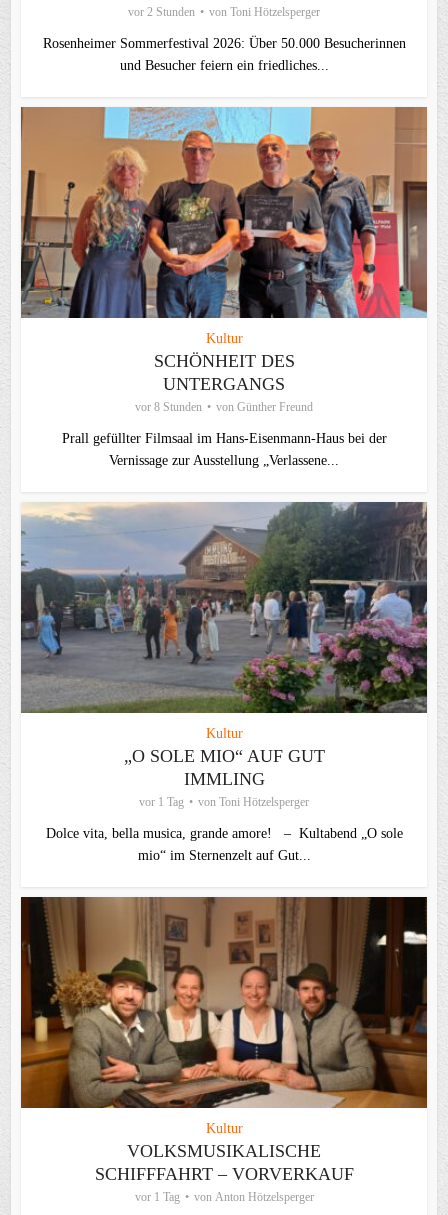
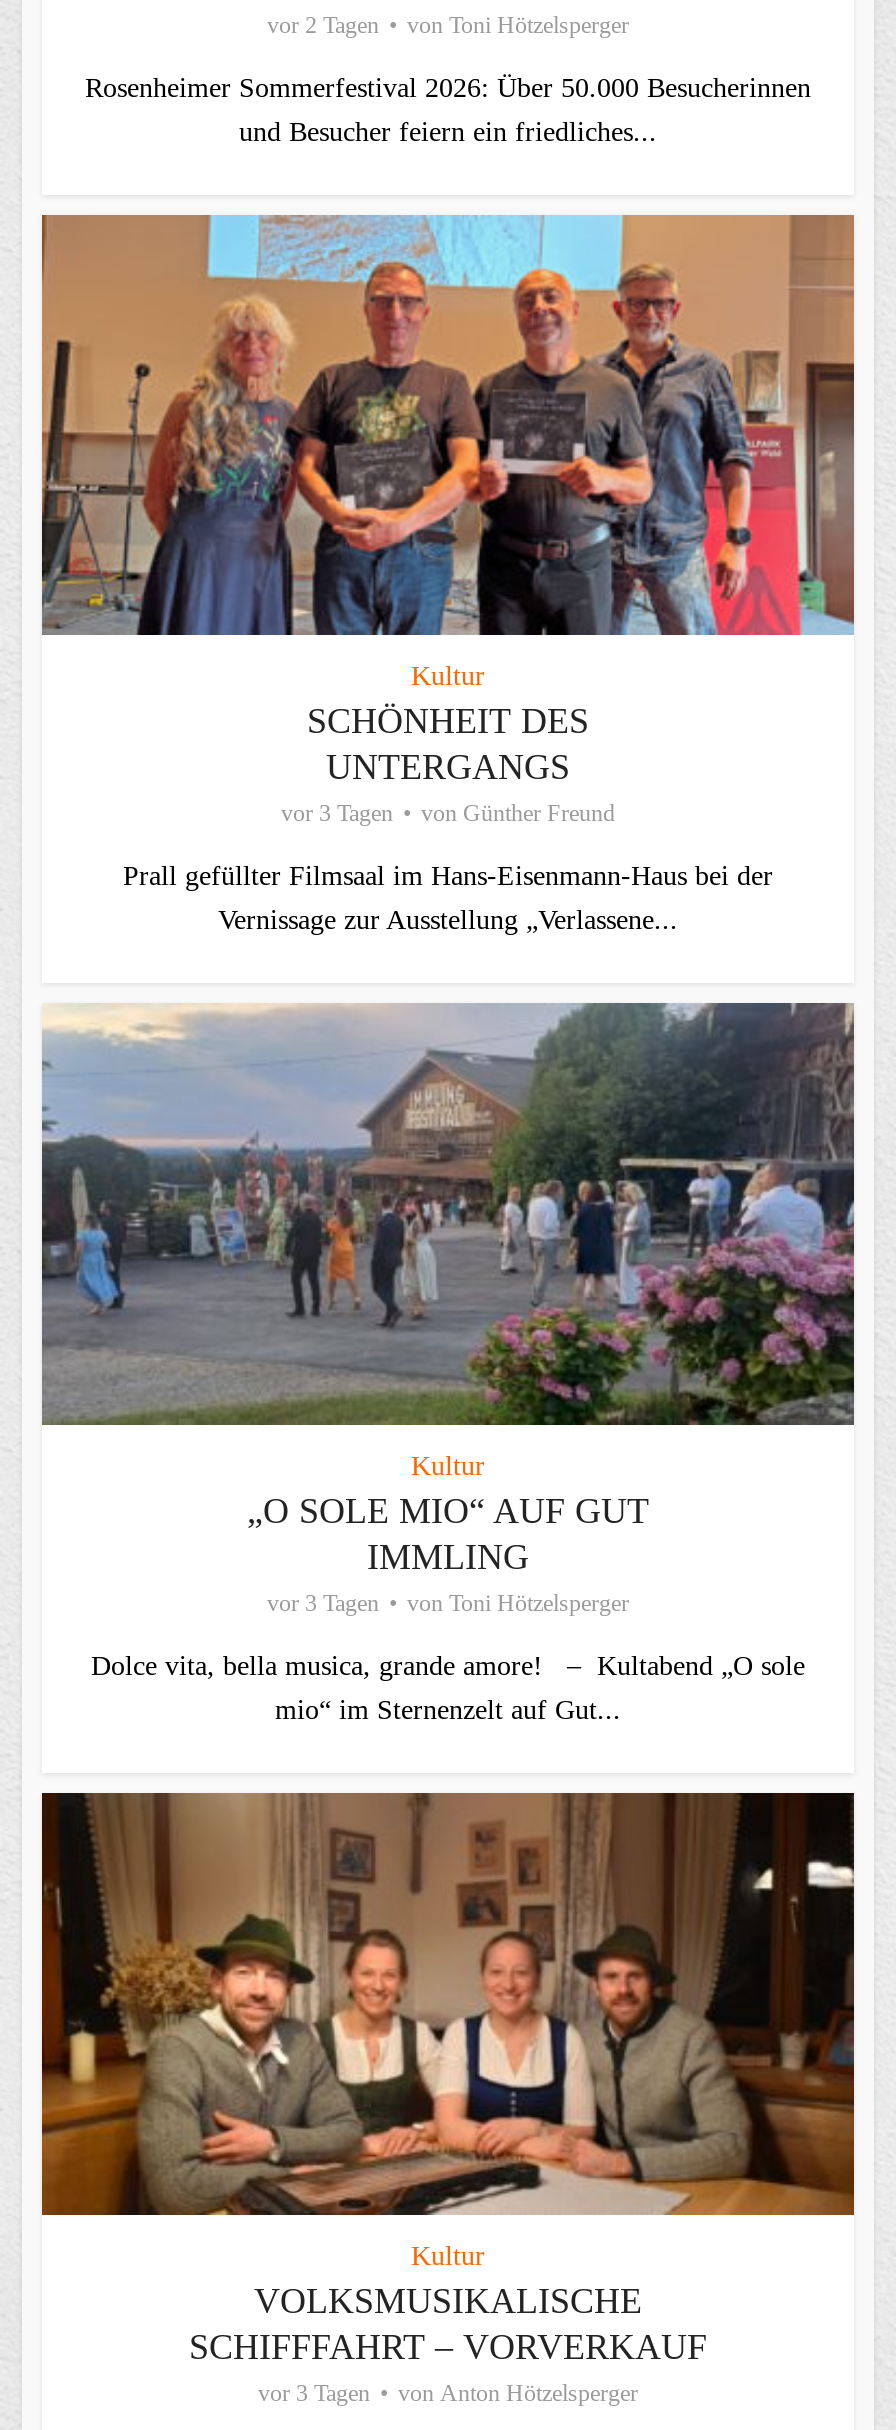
[128,5,320,19] vor 2 Stunden von Toni Hötzelsperger -> [267,10,629,38] vor 2 Tagen von Toni Hötzelsperger
[135,400,313,414] vor 8 Stunden von Günther Freund -> [281,800,615,828] vor 3 Tagen von Günther Freund
[139,795,309,809] vor 1 Tag von Toni Hötzelsperger -> [267,1589,629,1617] vor 3 Tagen von Toni Hötzelsperger
[134,1190,313,1204] vor 1 Tag von Anton Hötzelsperger -> [258,2379,638,2407] vor 3 Tagen von Anton Hötzelsperger

